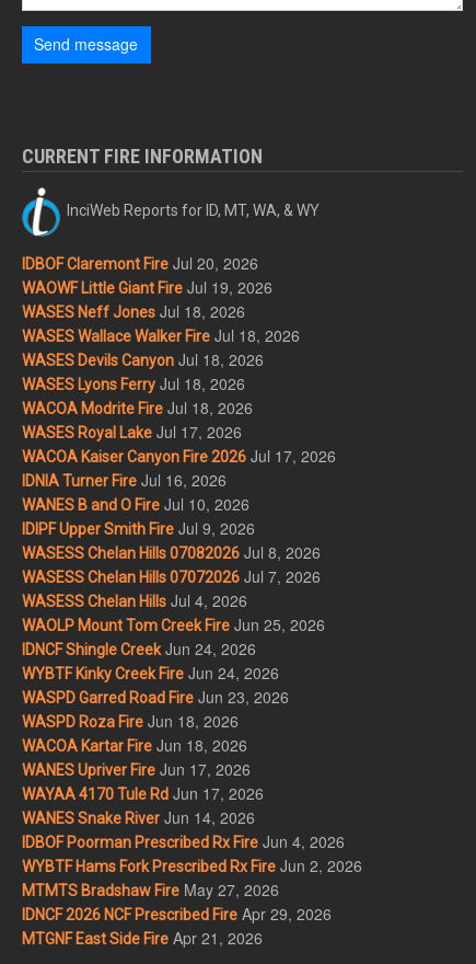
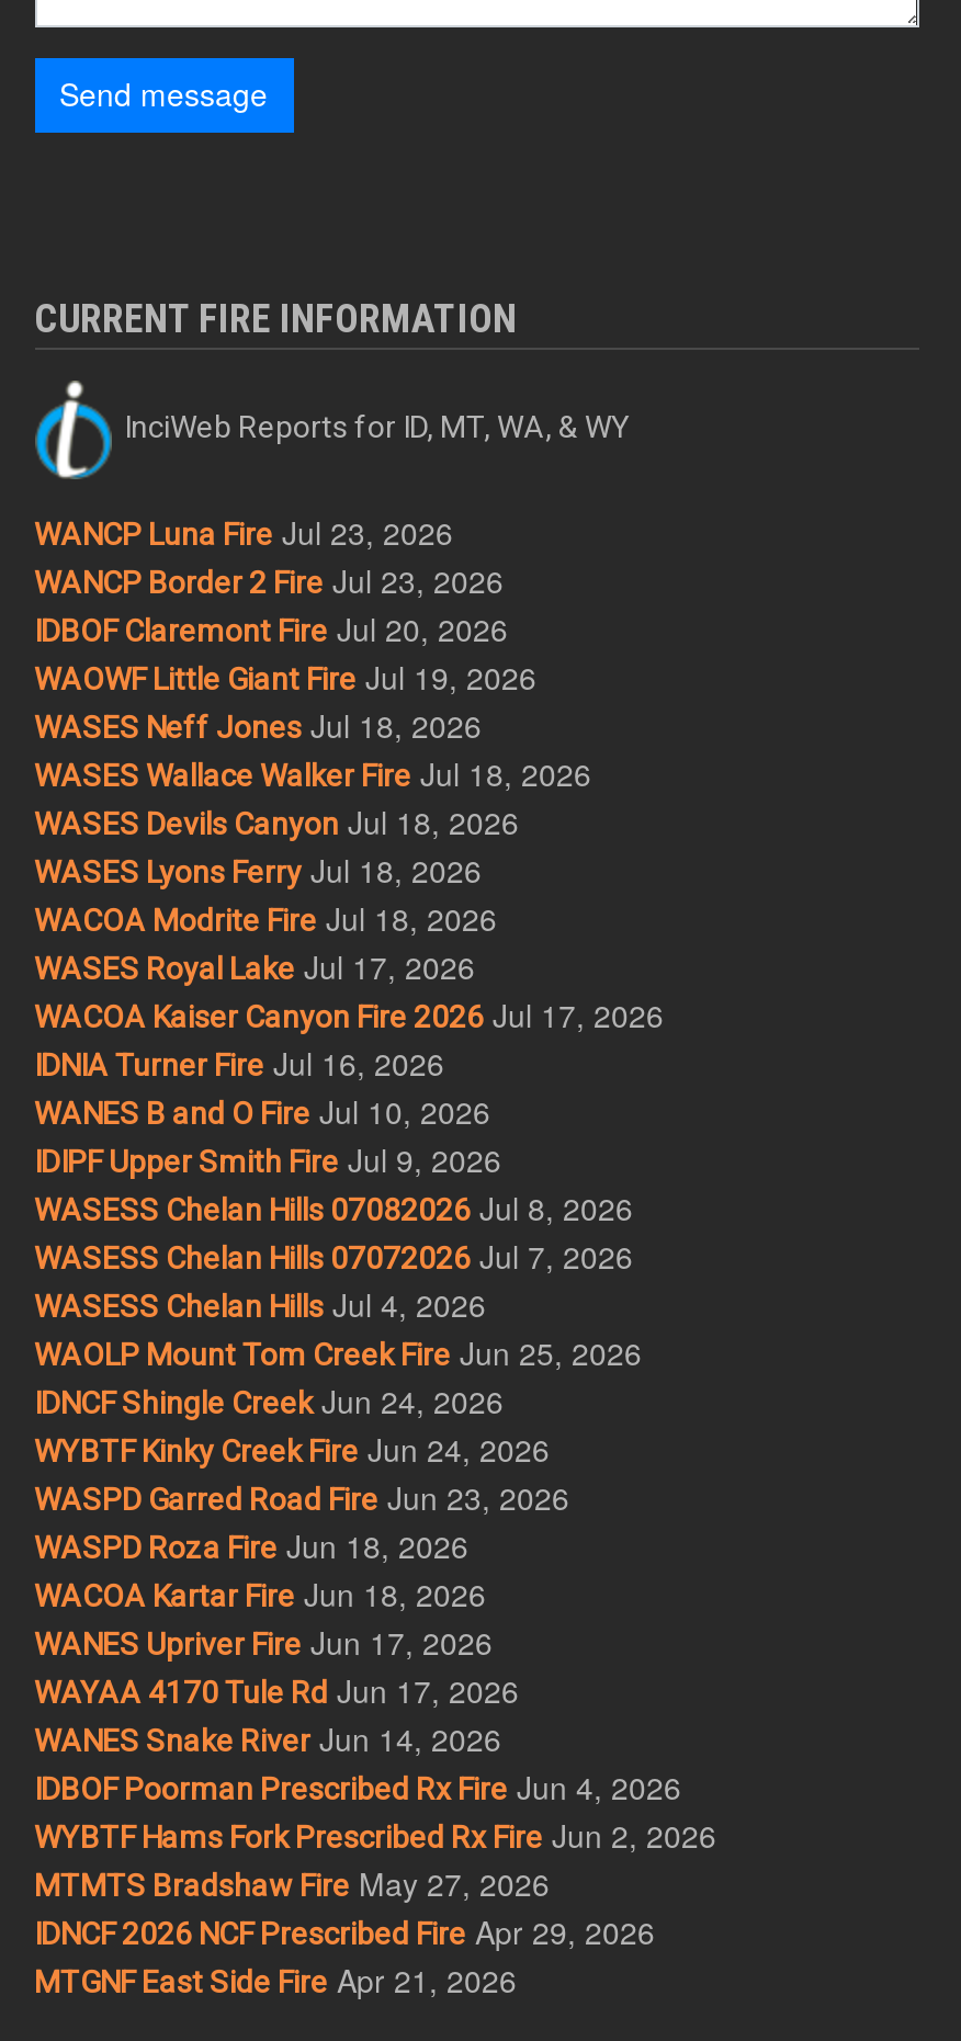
none -> [34,510,504,602] WANCP Luna Fire Jul 23, 2026 | WANCP Border 2 Fire Jul 23, 2026

